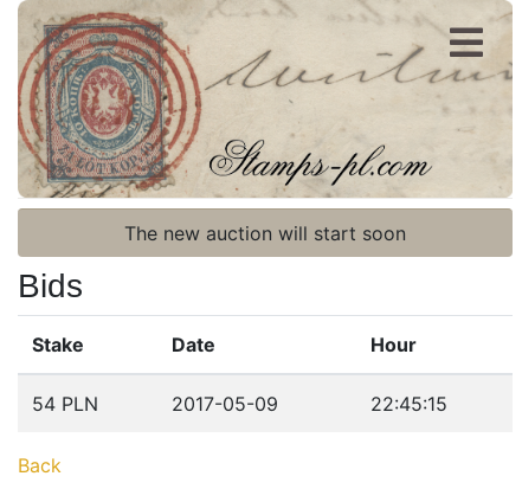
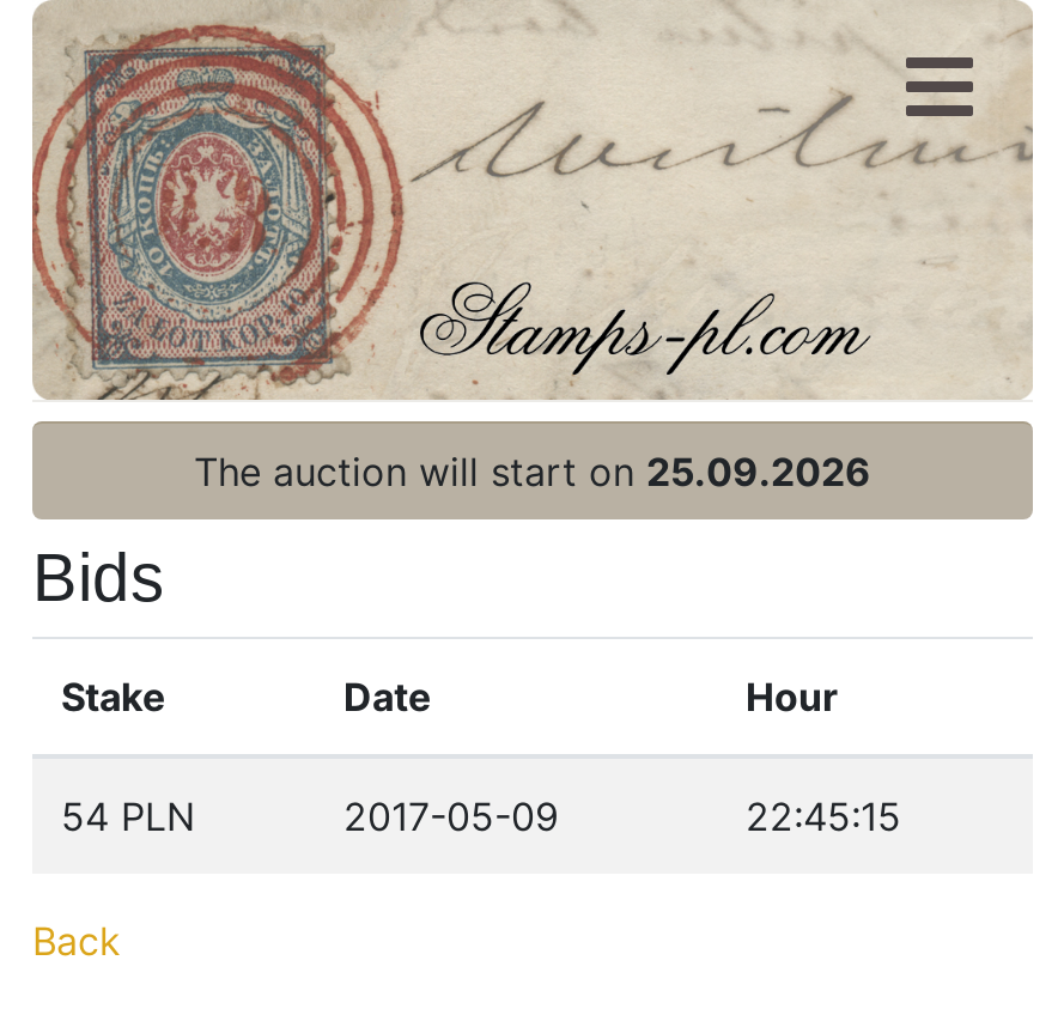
[124,222,406,245] The new auction will start soon -> [194,448,871,496] The auction will start on 25.09.2026

